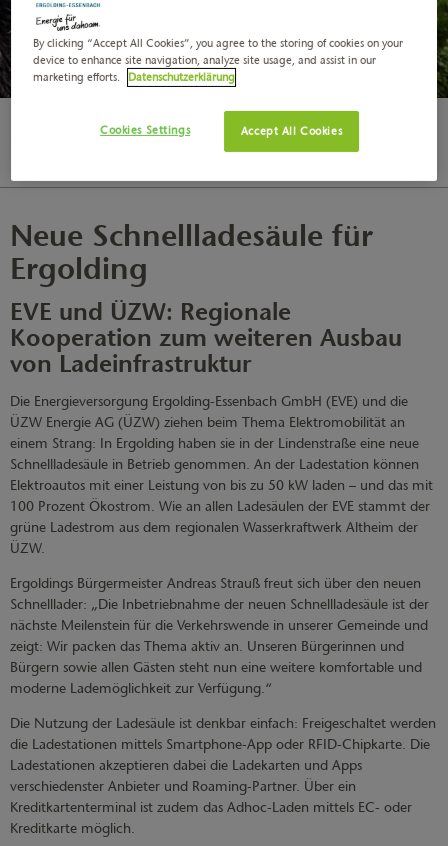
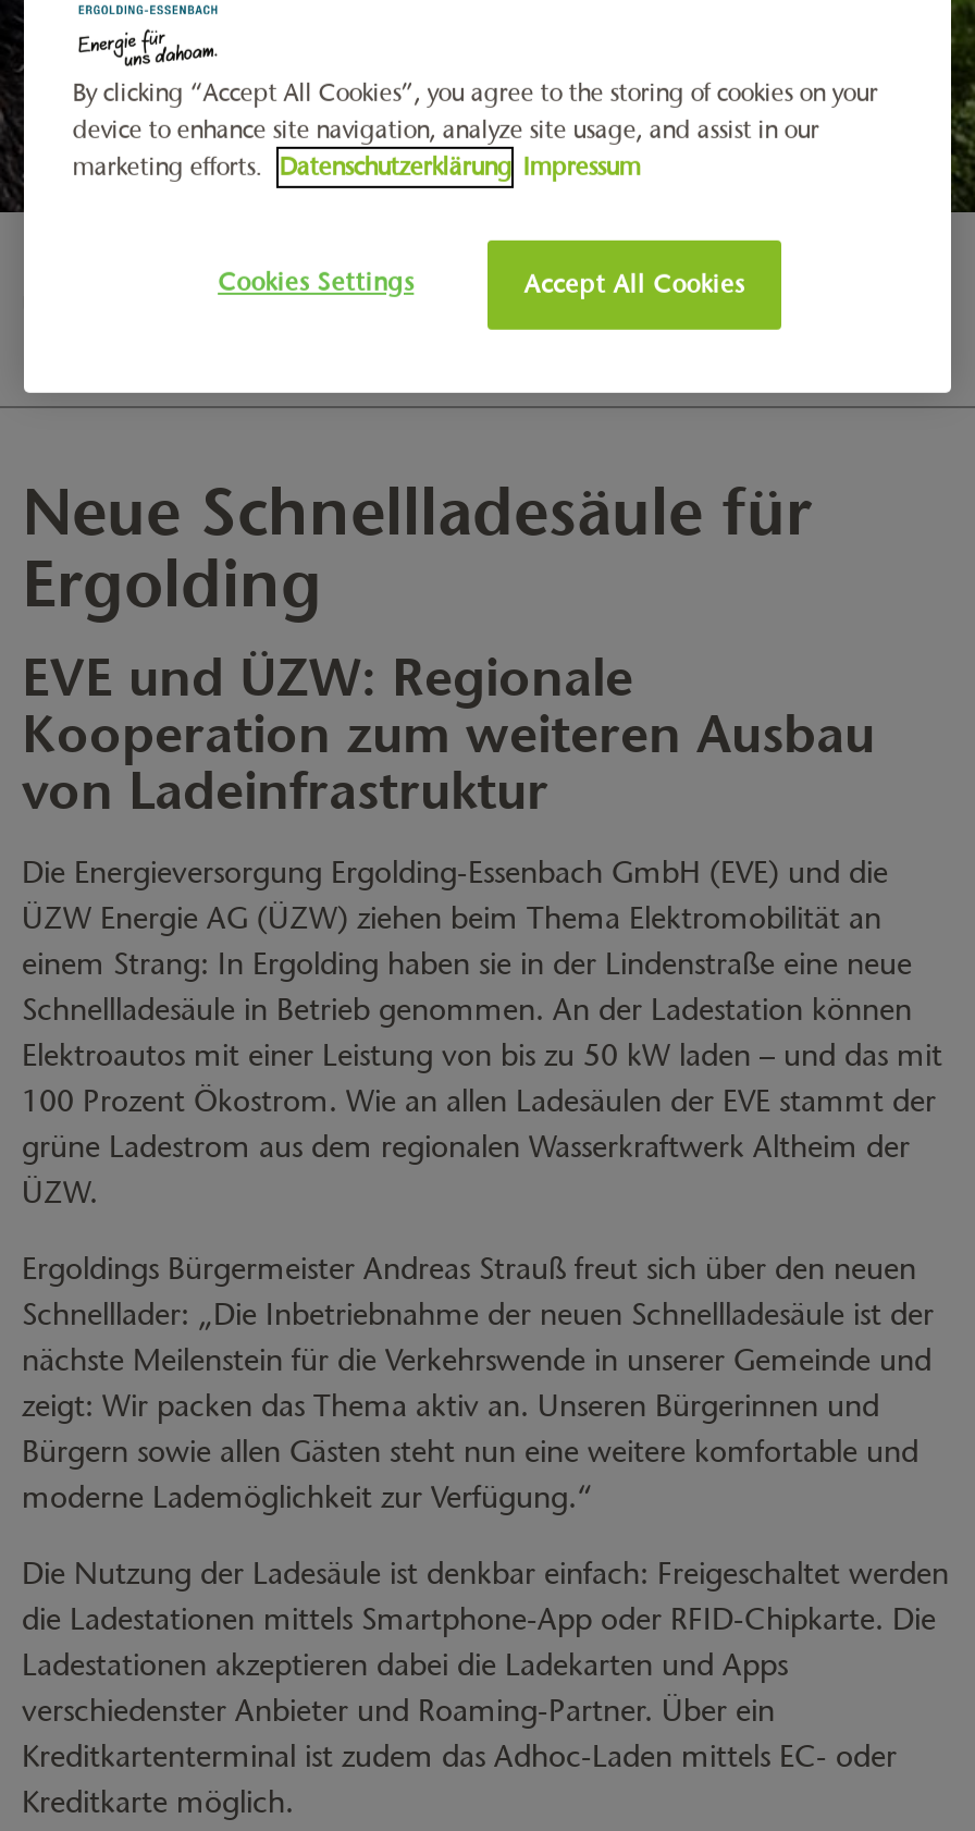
[33,69,235,83] marketing efforts. Datenschutzerklärung -> [72,151,640,182] marketing efforts. Datenschutzerklärung Impressum

